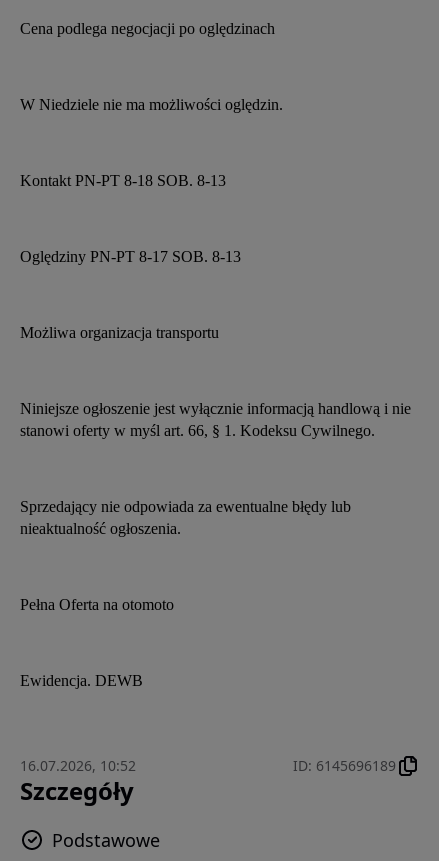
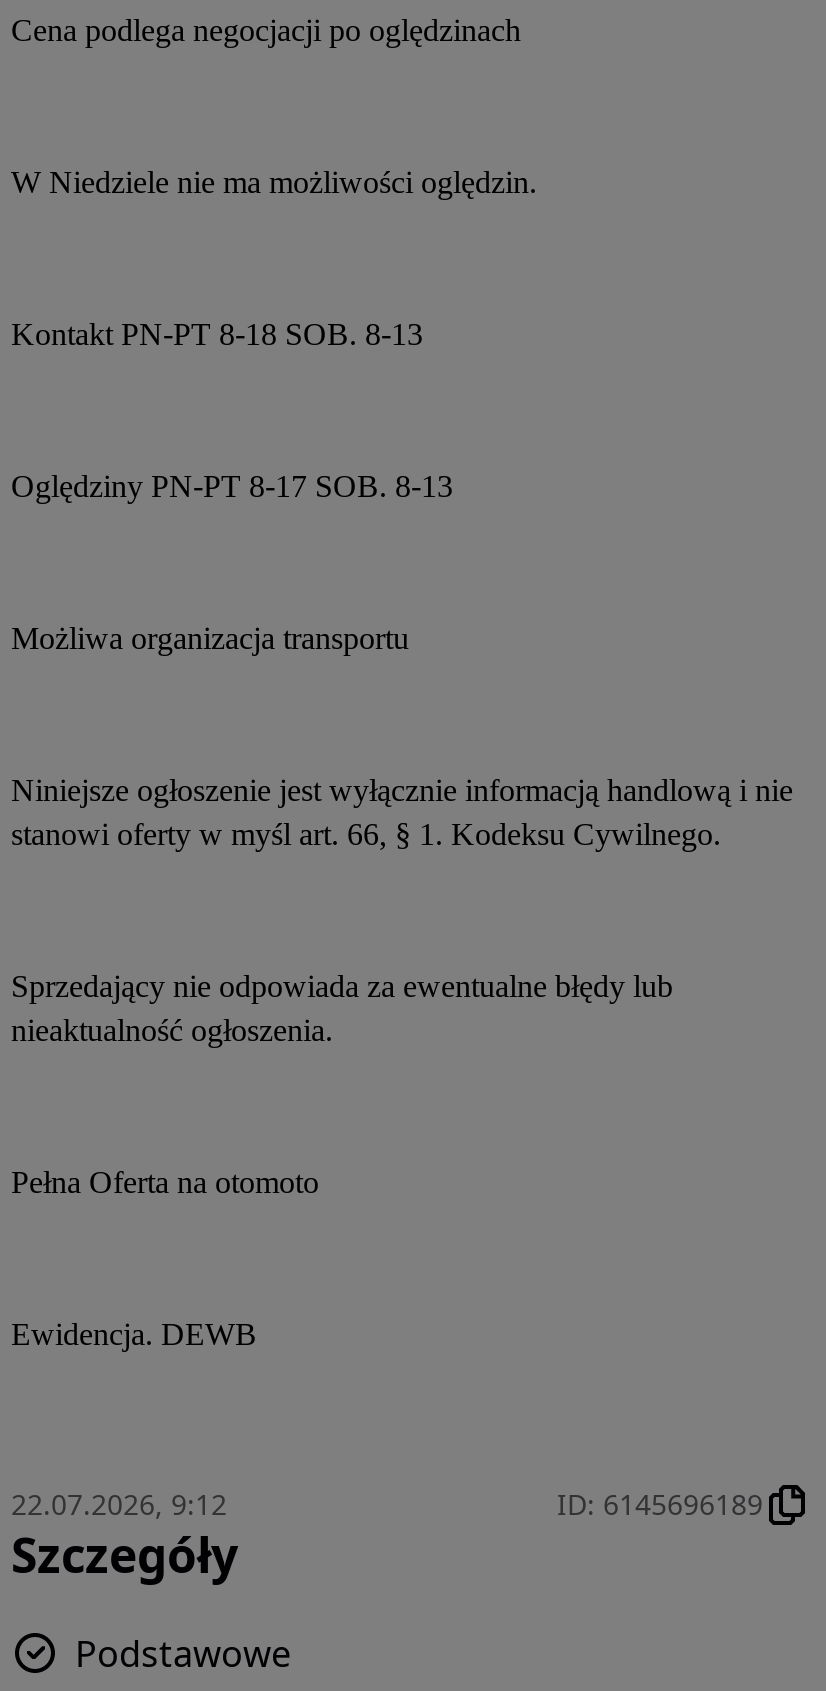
[20,756,136,775] 16.07.2026, 10:52 -> [11,1485,227,1523] 22.07.2026, 9:12

